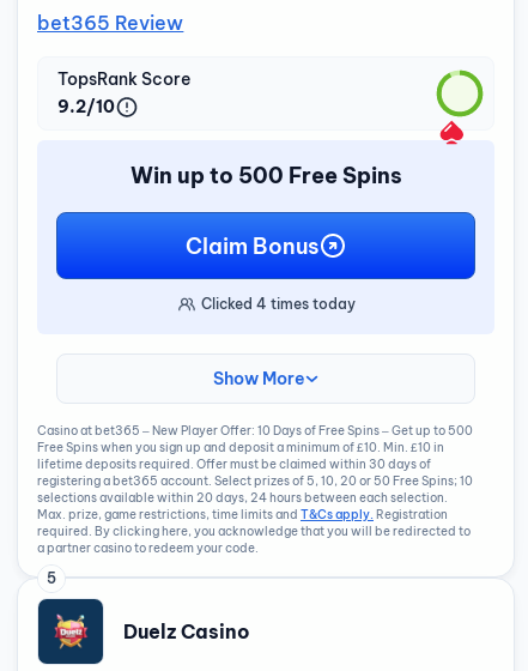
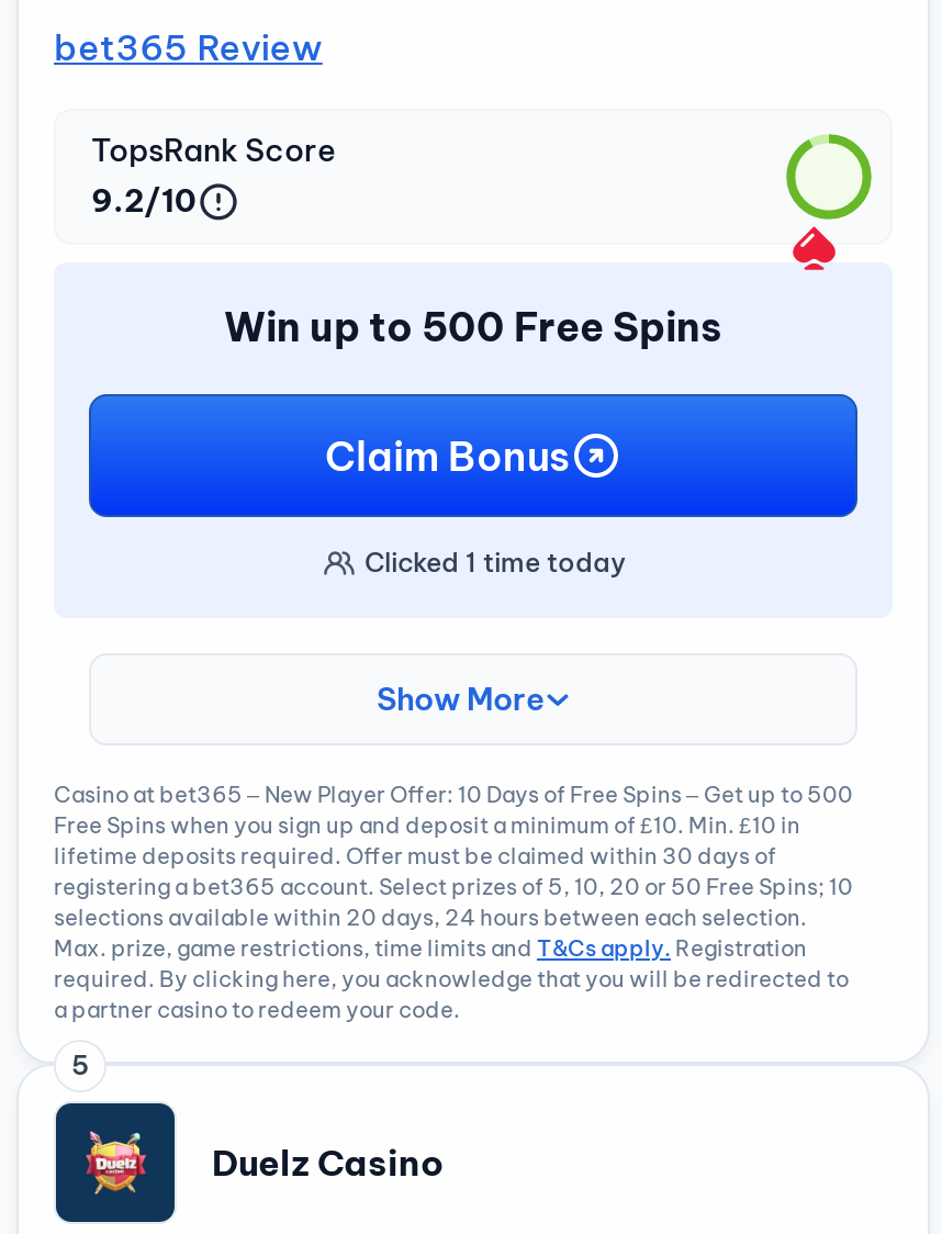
[201,295,355,313] Clicked 4 times today -> [365,547,626,579] Clicked 1 time today

